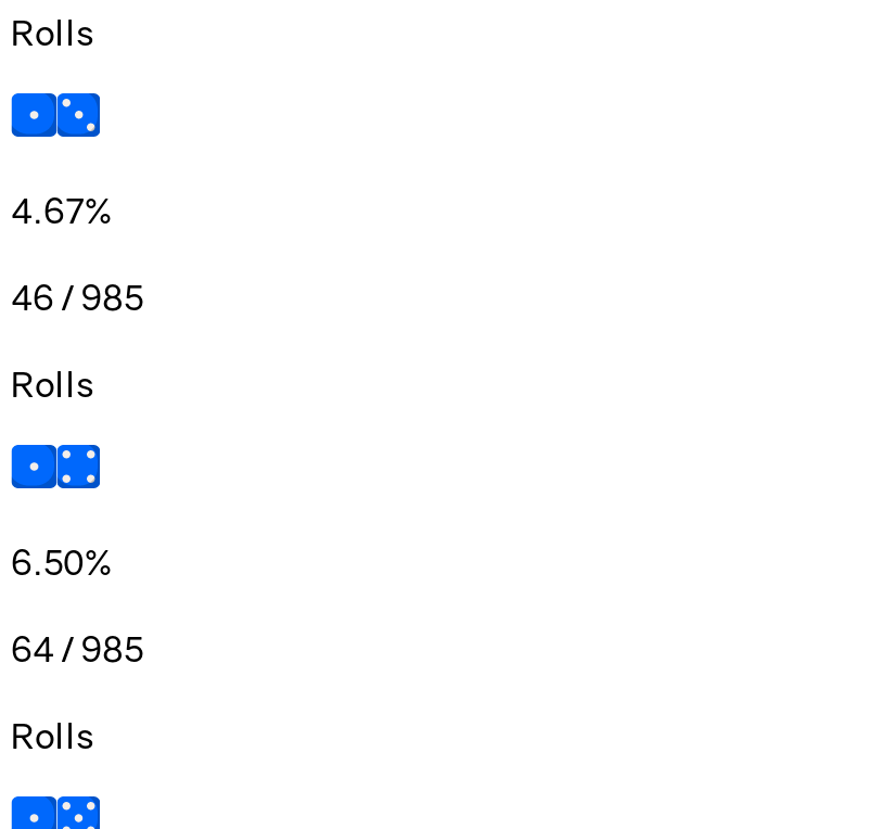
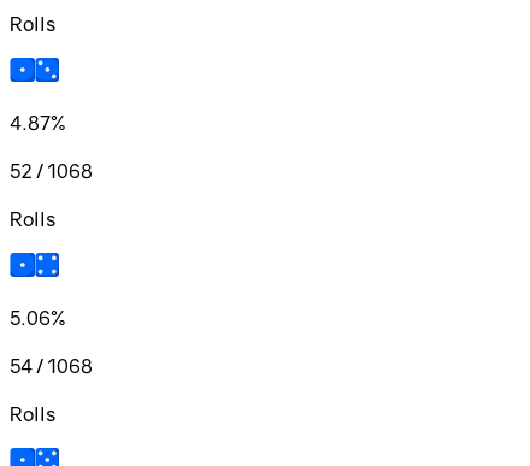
[11,190,113,233] 4.67% -> [10,111,66,135] 4.87%
[11,276,143,320] 46 / 985 -> [10,159,93,184] 52 / 1068
[11,541,113,585] 6.50% -> [10,306,66,330] 5.06%
[11,628,143,671] 64 / 985 -> [10,354,93,379] 54 / 1068

